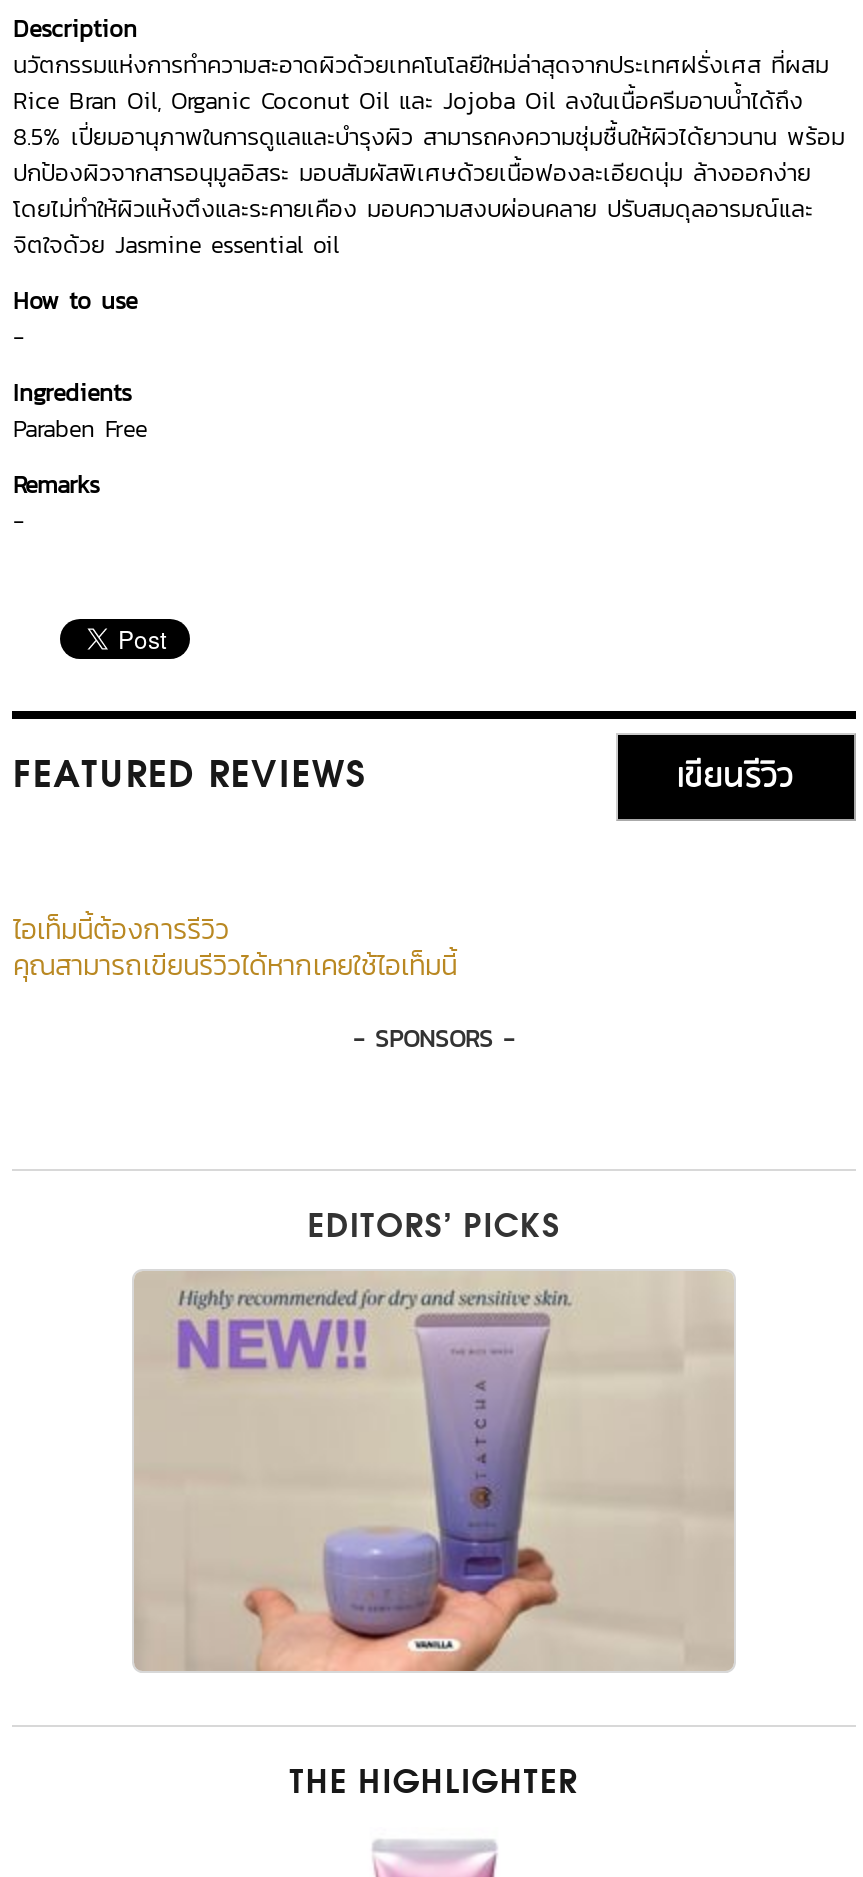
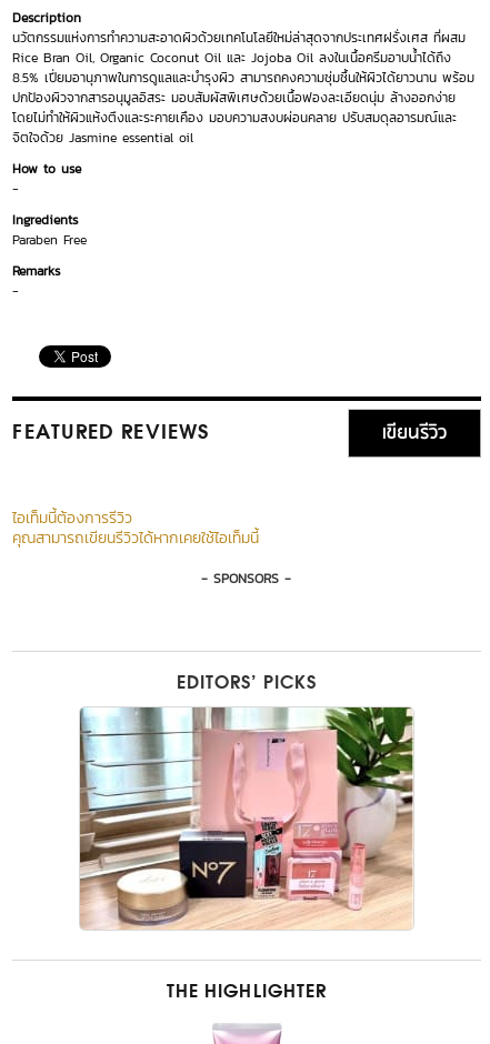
[136,1271,734,1673] [image] -> [80,706,413,930] [image]

